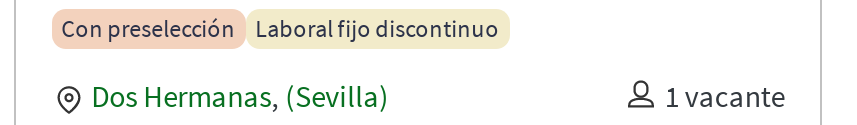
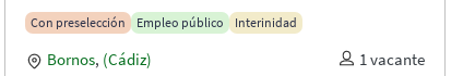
[255,13,499,43] Laboral fijo discontinuo -> [136,14,297,30] Empleo público | Interinidad
[91,77,389,115] Dos Hermanas, (Sevilla) -> [47,49,151,69] Bornos, (Cádiz)

